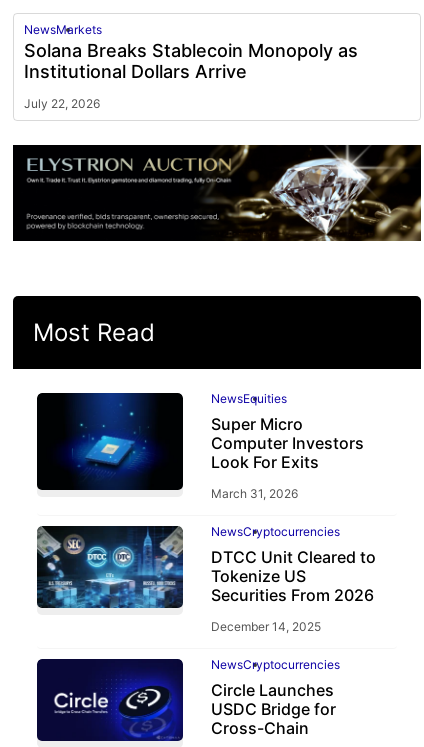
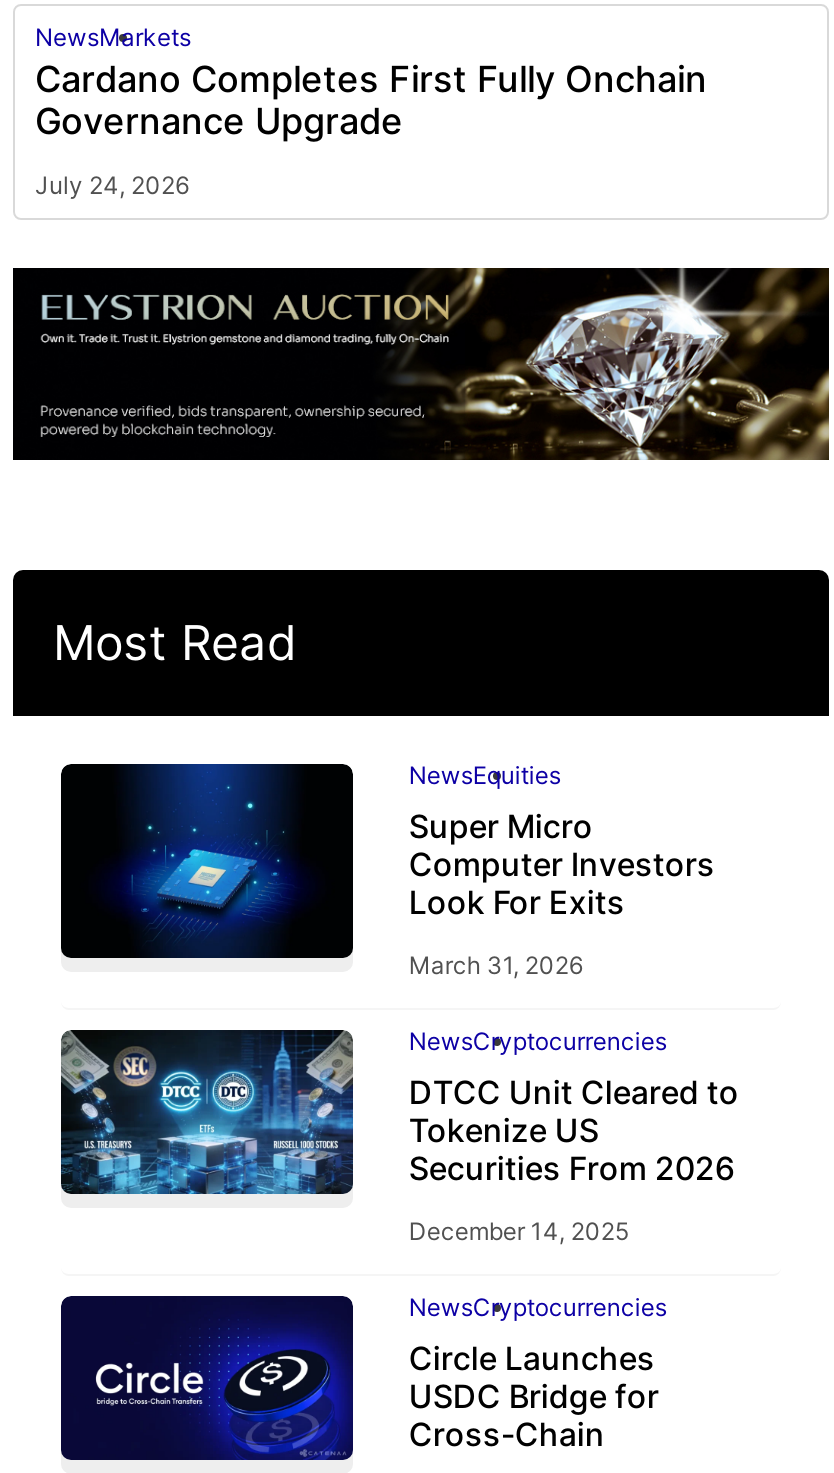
[24,40,358,82] Solana Breaks Stablecoin Monopoly as | Institutional Dollars Arrive -> [35,59,707,143] Cardano Completes First Fully Onchain | Governance Upgrade
[24,96,100,111] July 22, 2026 -> [35,171,189,201] July 24, 2026

